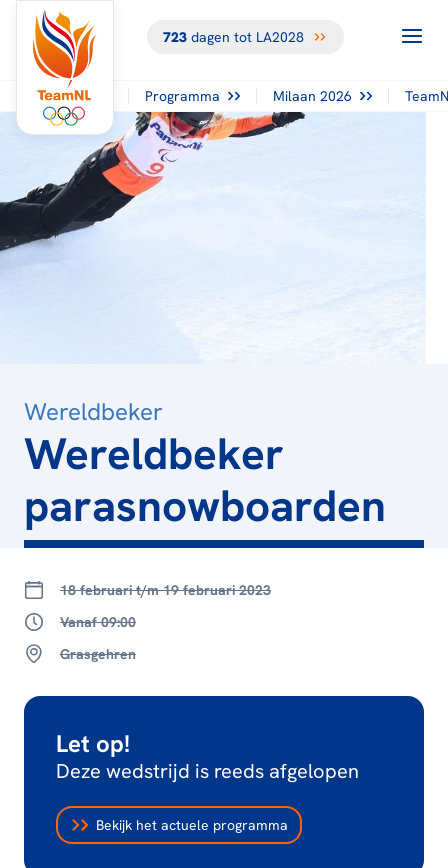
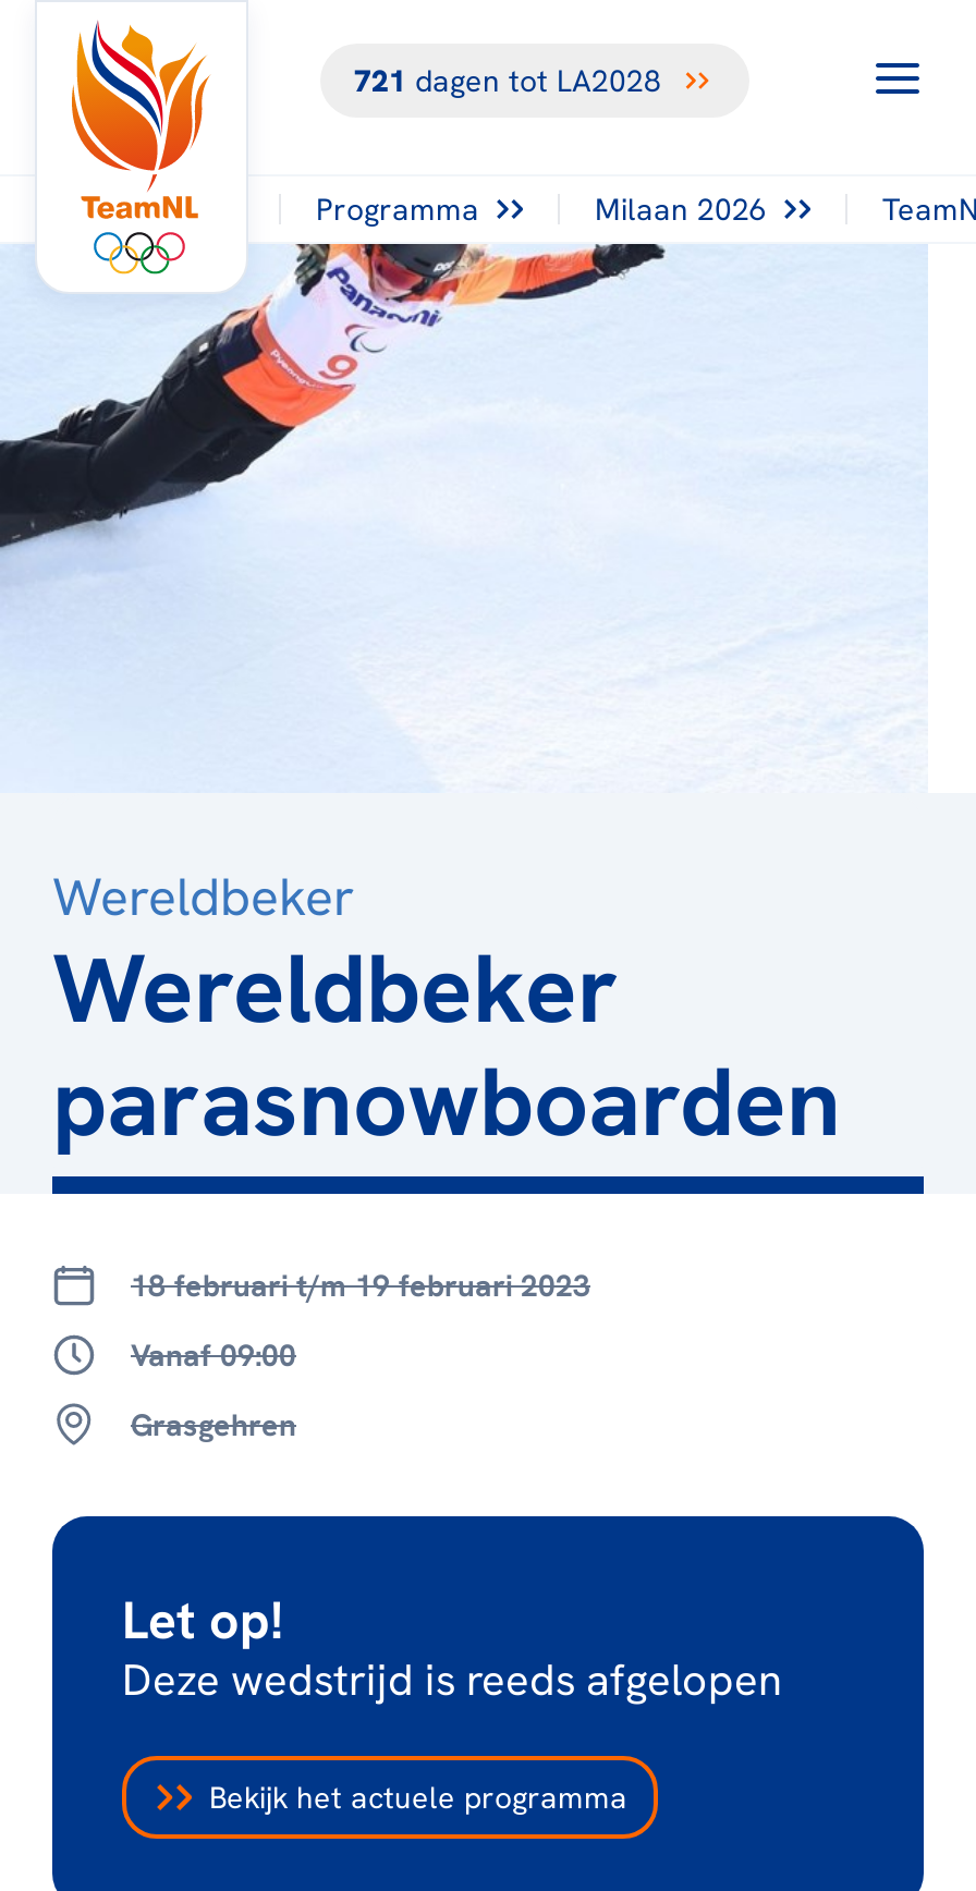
[162,28,303,46] 723 dagen tot LA2028 -> [354,61,661,100] 721 dagen tot LA2028

